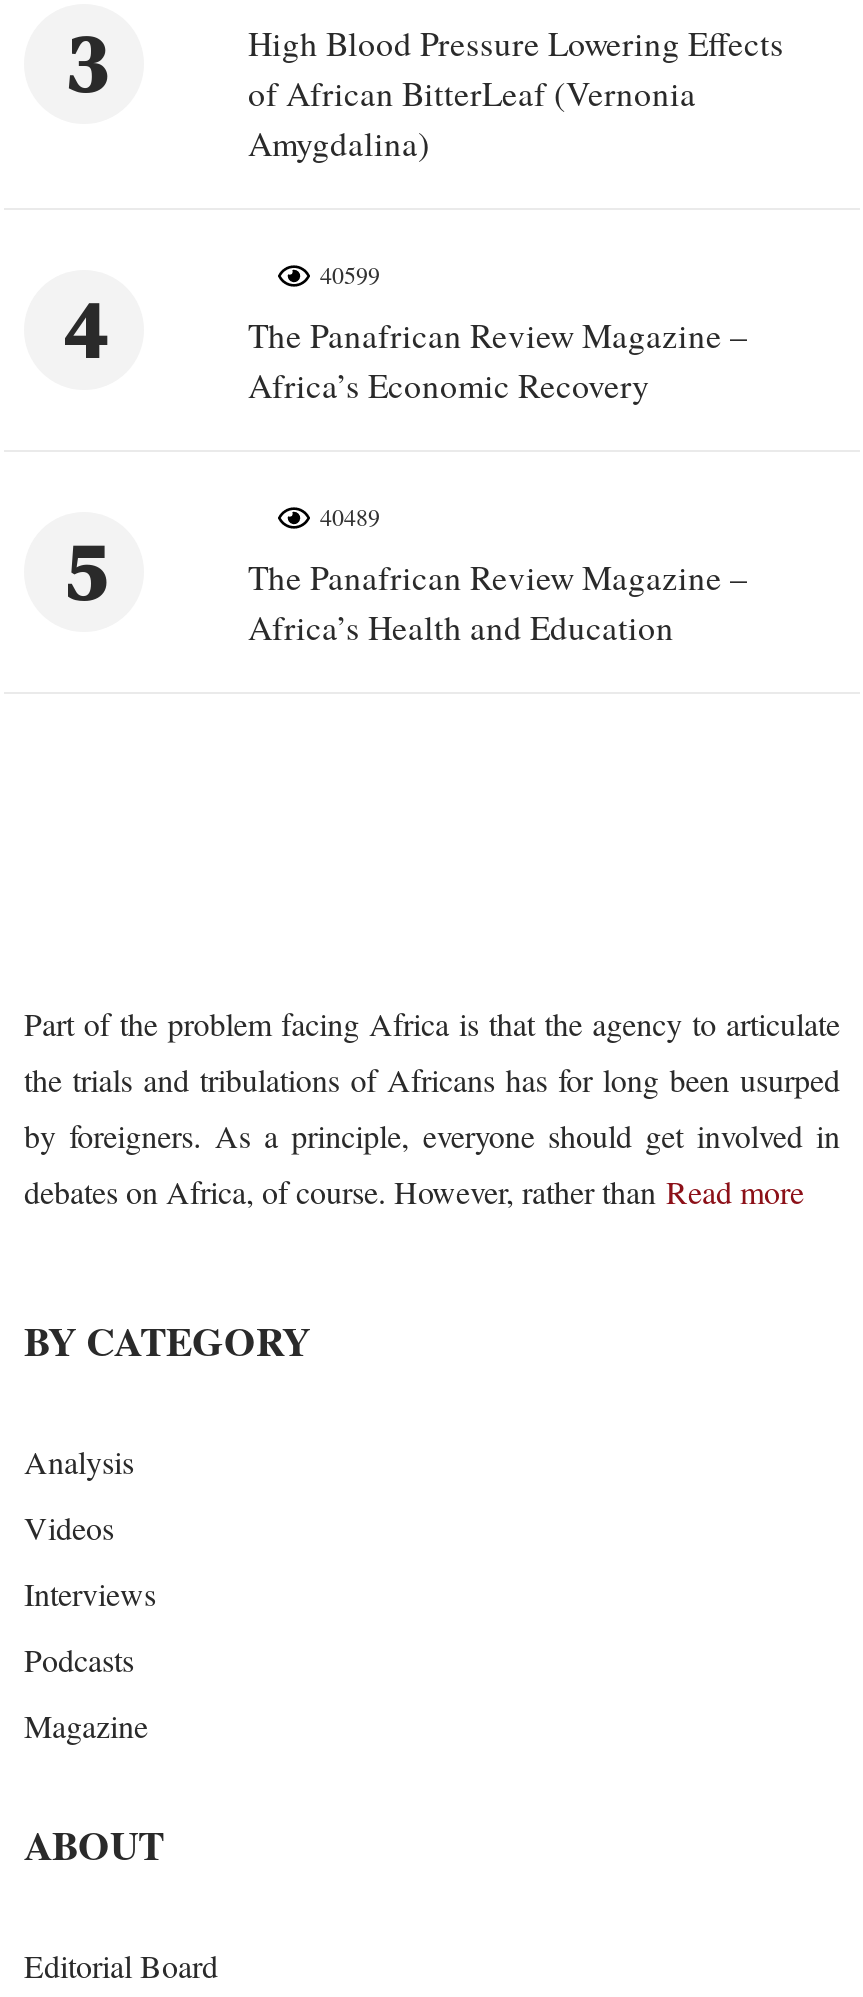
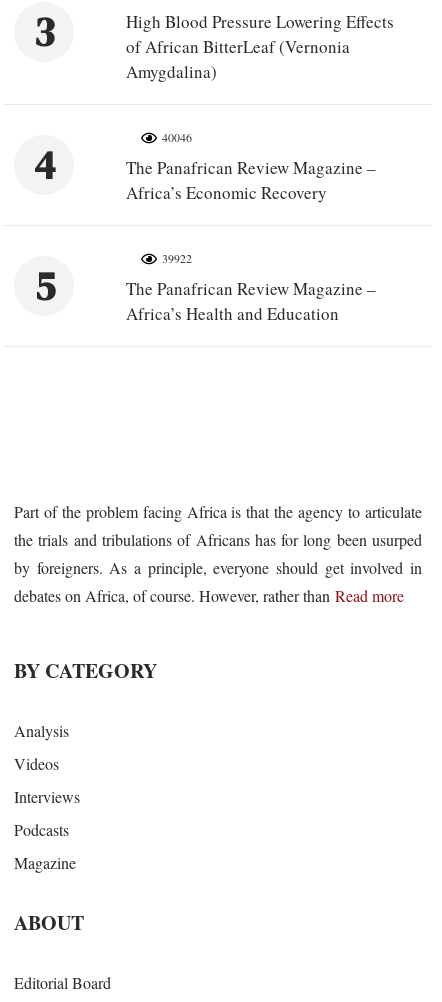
[320,258,380,290] 40599 -> [162,129,192,145] 40046
[320,500,380,532] 40489 -> [162,250,192,266] 39922

